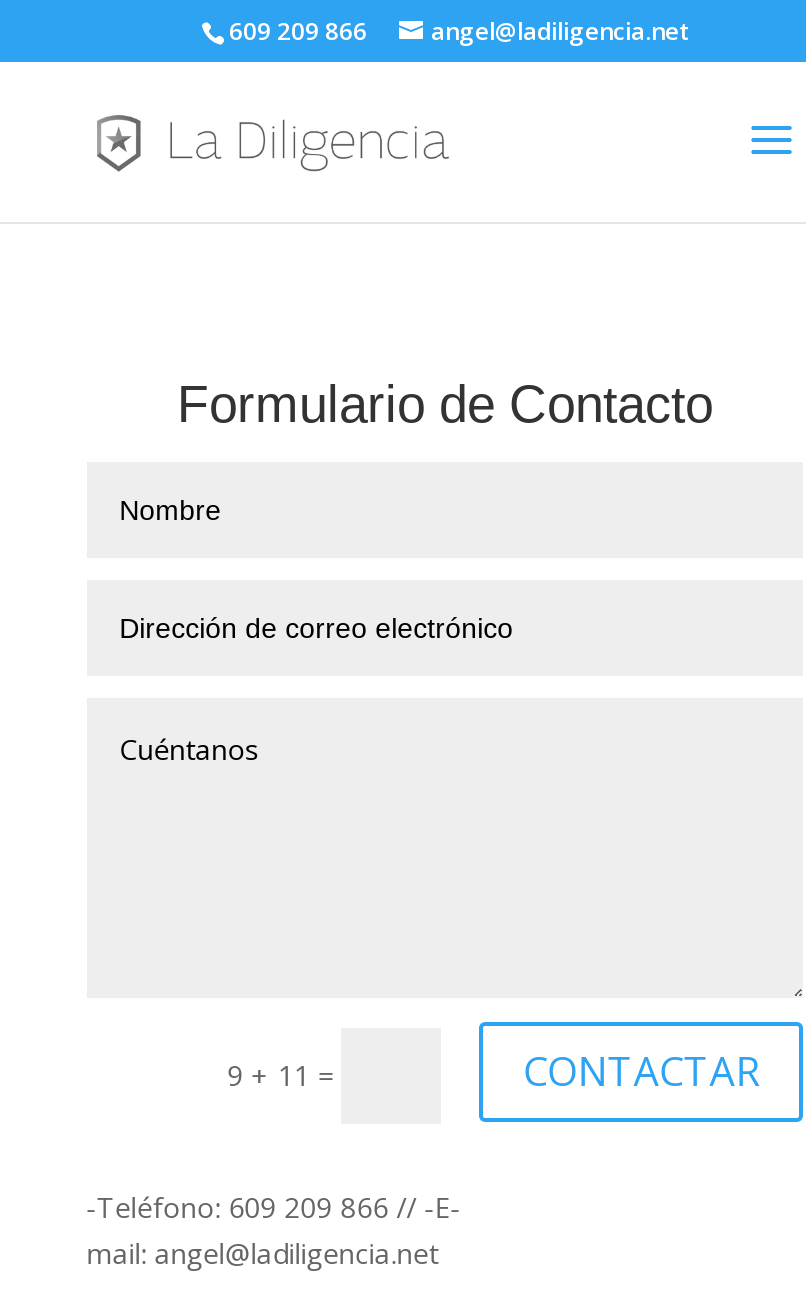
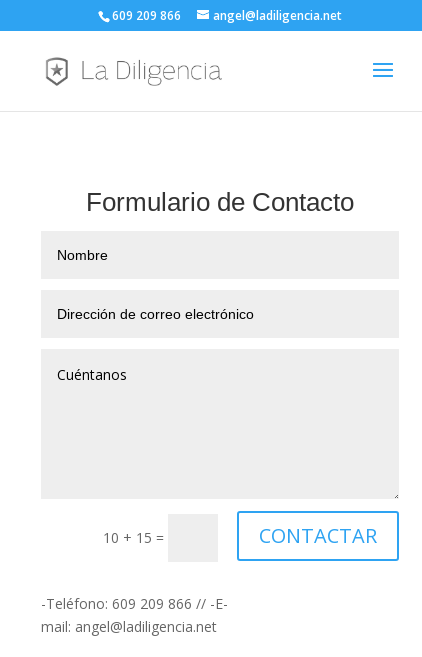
[227,1055,341,1093] 9 + 11 = -> [103,528,168,547] 10 + 15 =

